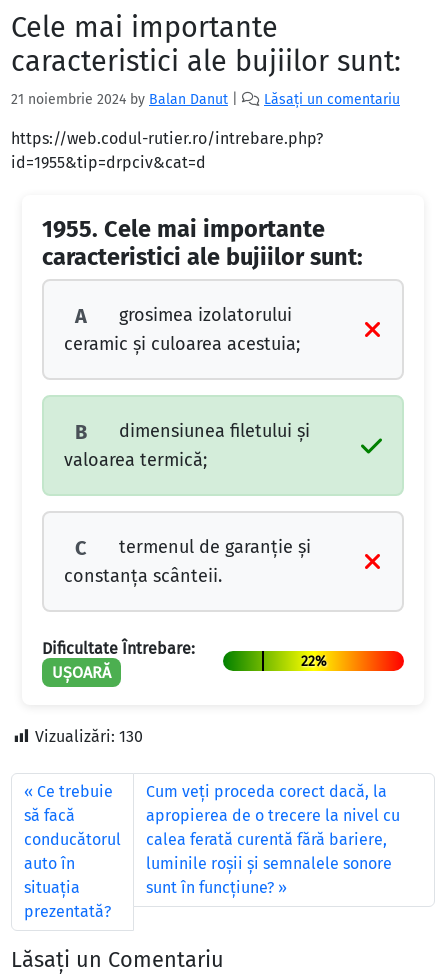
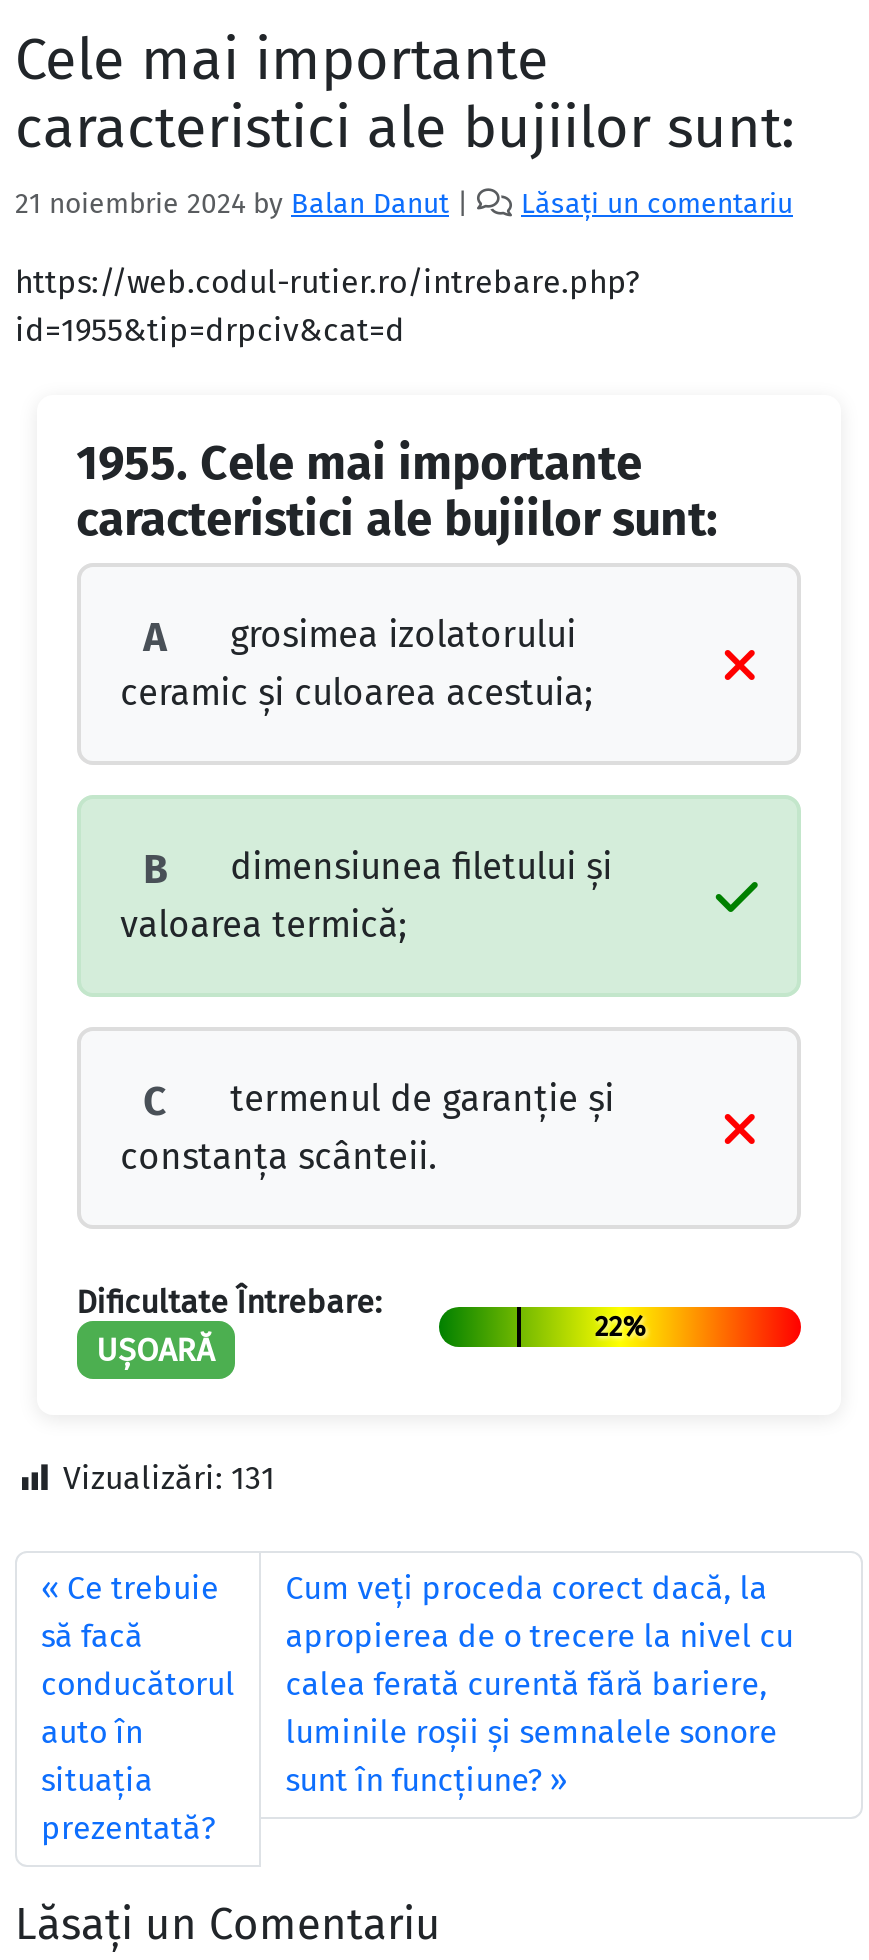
[35,727,143,746] Vizualizări: 130 -> [63,1459,275,1497] Vizualizări: 131

